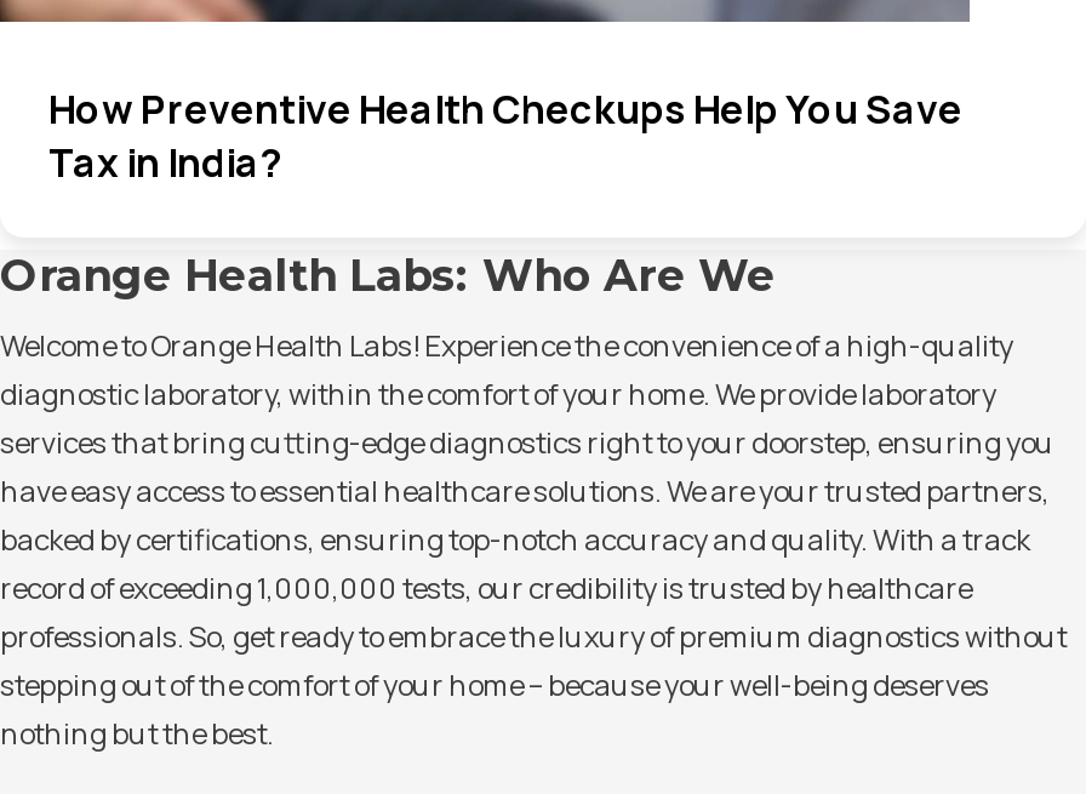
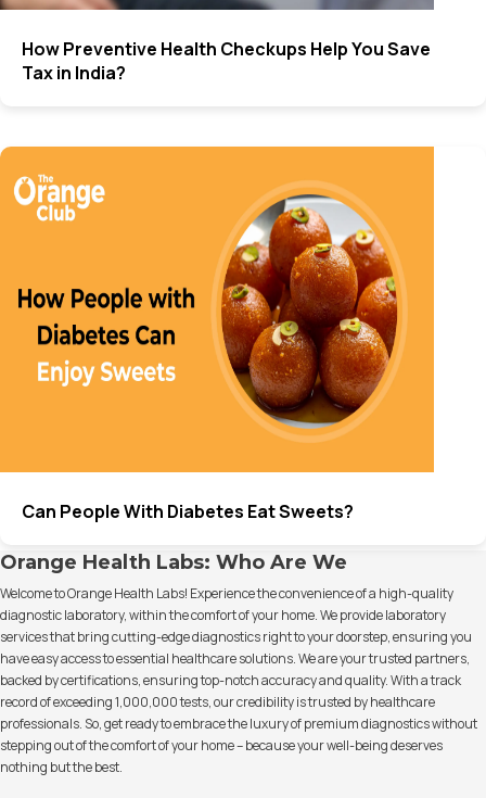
none -> [3,145,435,523] [image] | Can People With Diabetes Eat Sweets?

